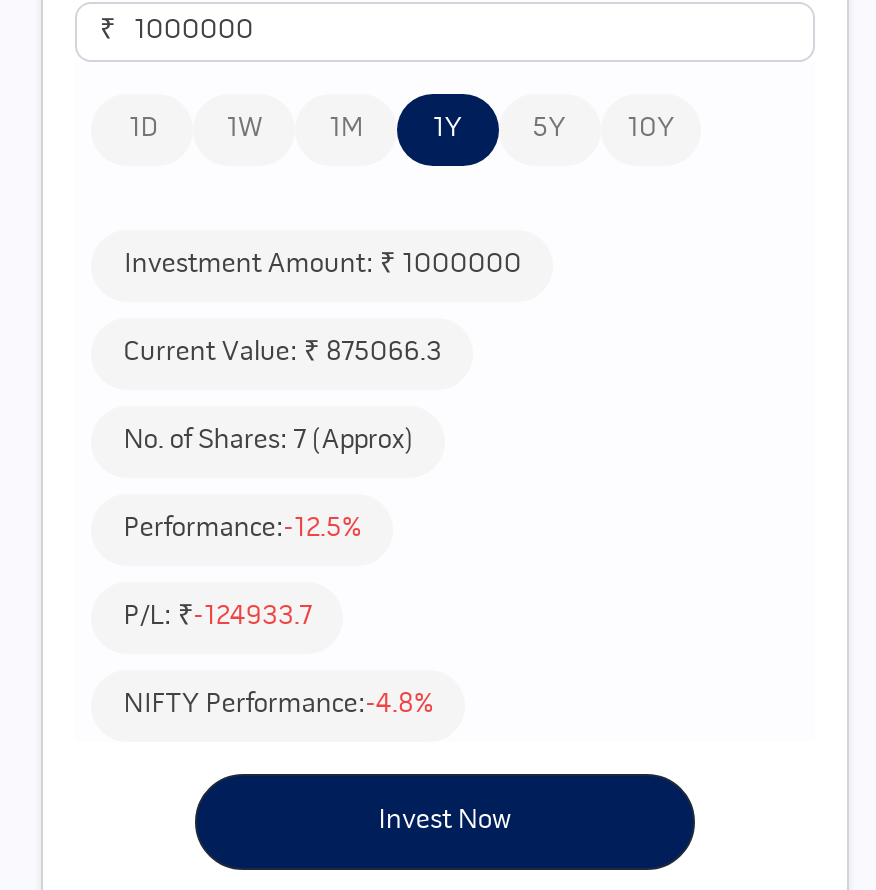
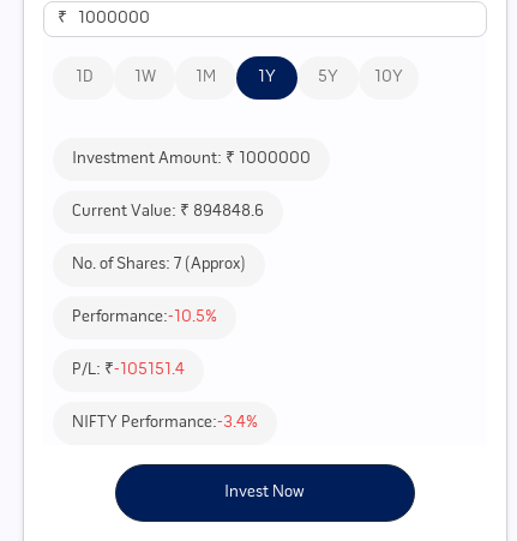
[124,340,442,366] Current Value: ₹875066.3 -> [72,204,264,220] Current Value: ₹894848.6
[124,516,362,542] Performance:-12.5% -> [72,310,218,325] Performance:-10.5%
[124,604,312,630] P/L: ₹-124933.7 -> [72,363,185,378] P/L: ₹-105151.4
[124,692,434,718] NIFTY Performance:-4.8% -> [72,415,258,431] NIFTY Performance:-3.4%

